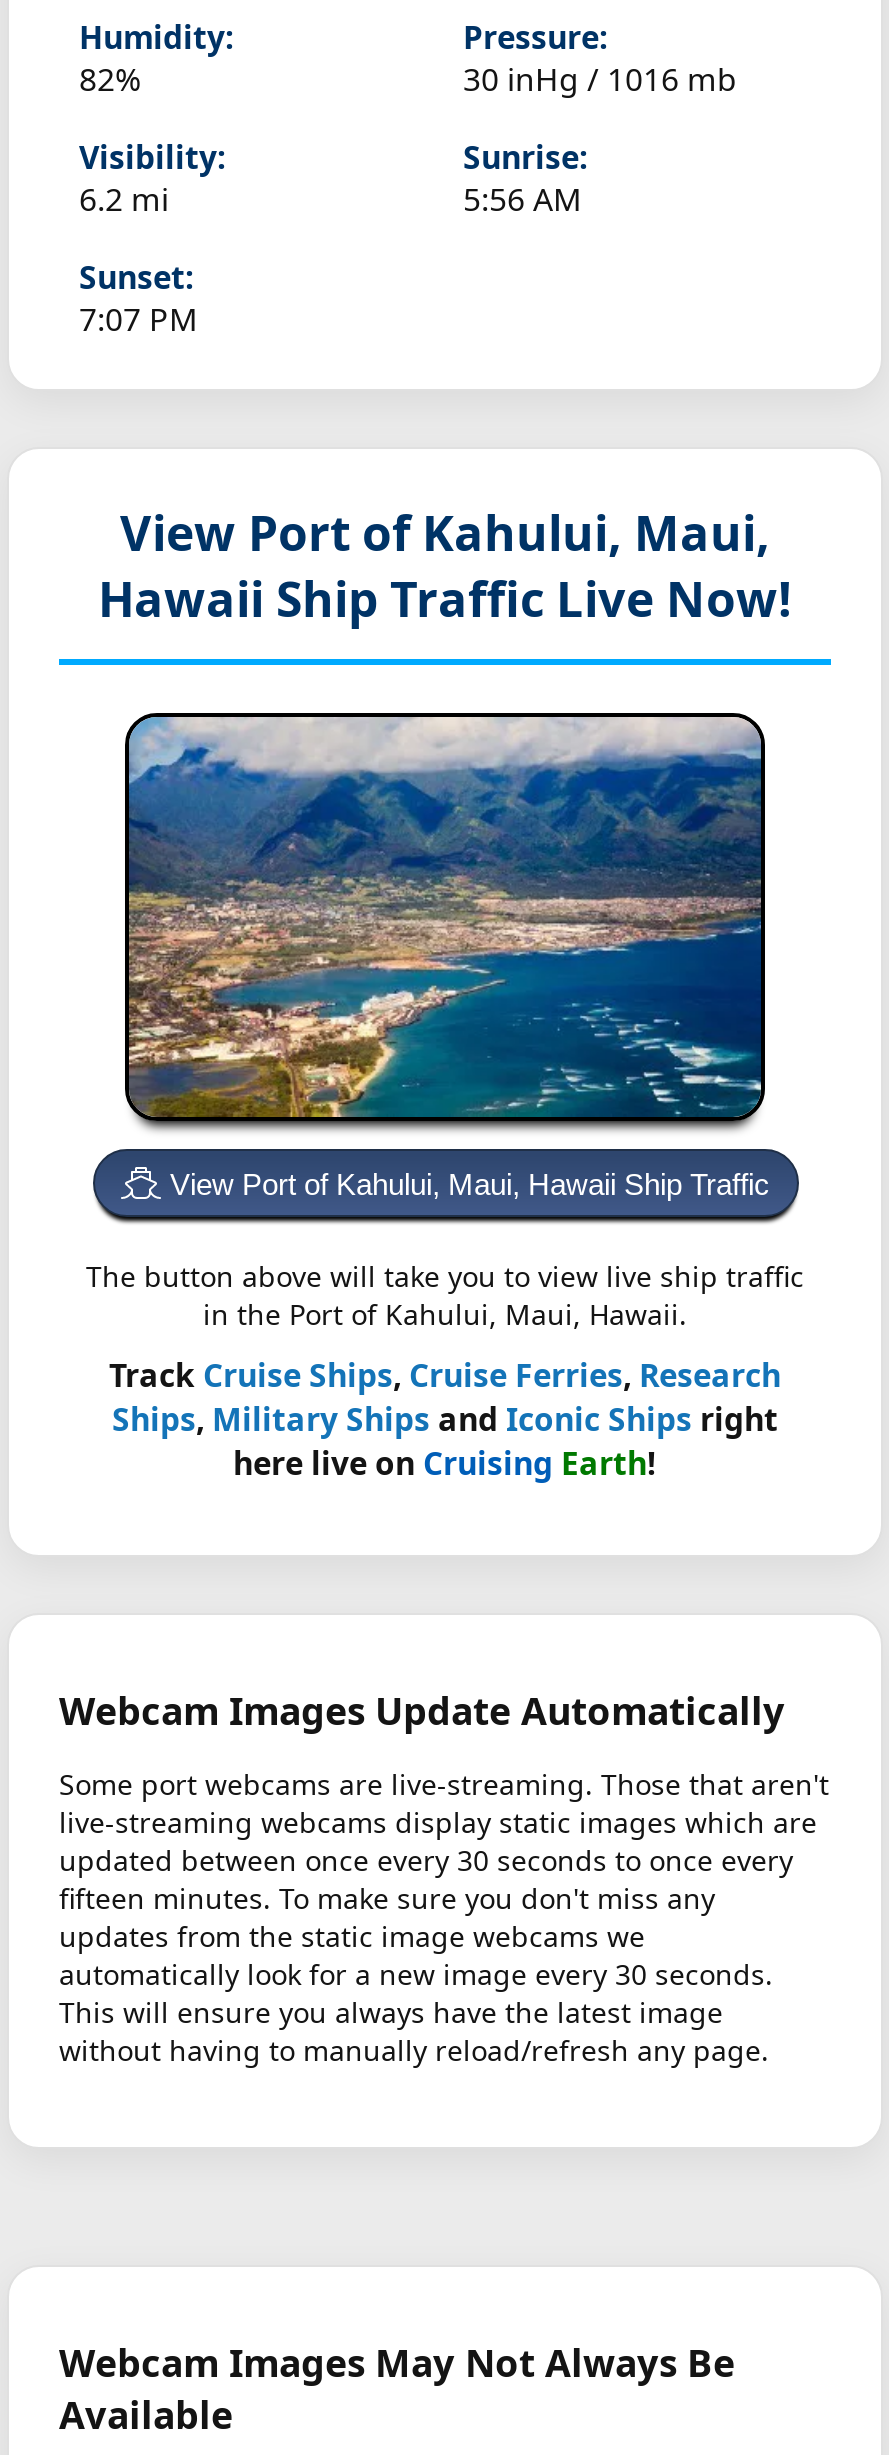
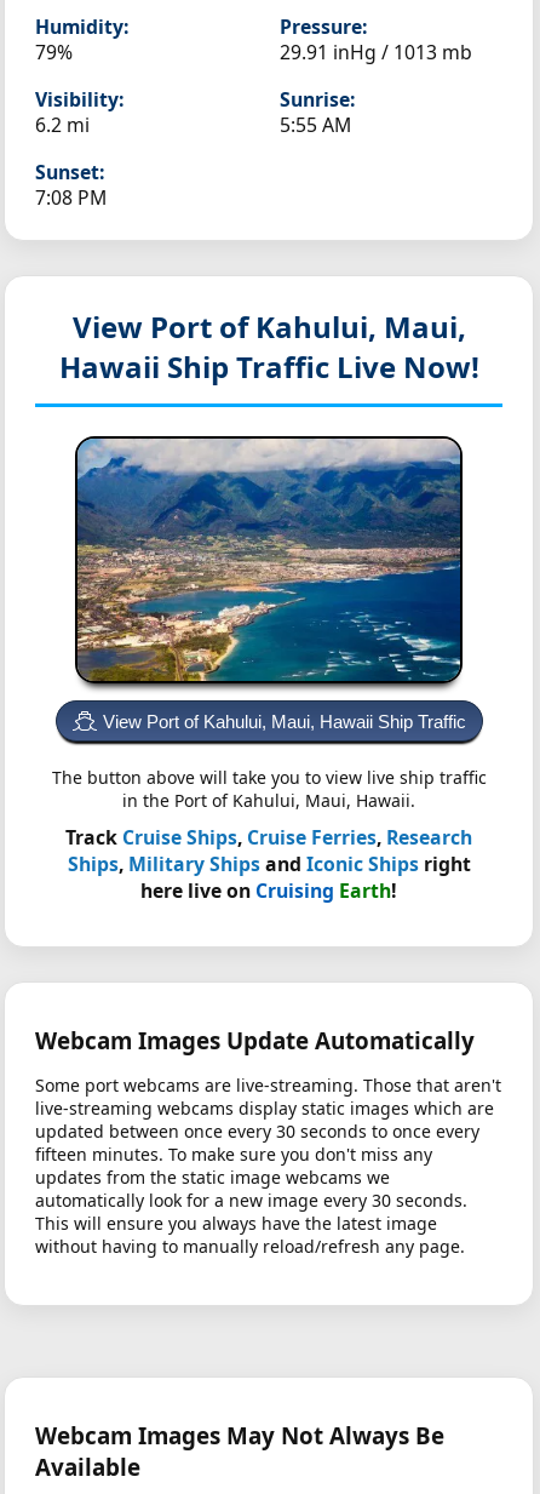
[79,57,141,101] 82% -> [35,39,73,66] 79%
[463,57,737,101] 30 inHg / 1016 mb -> [280,39,472,66] 29.91 inHg / 1013 mb
[463,177,581,221] 5:56 AM -> [280,112,351,138] 5:55 AM
[79,297,197,341] 7:07 PM -> [35,184,107,211] 7:08 PM

